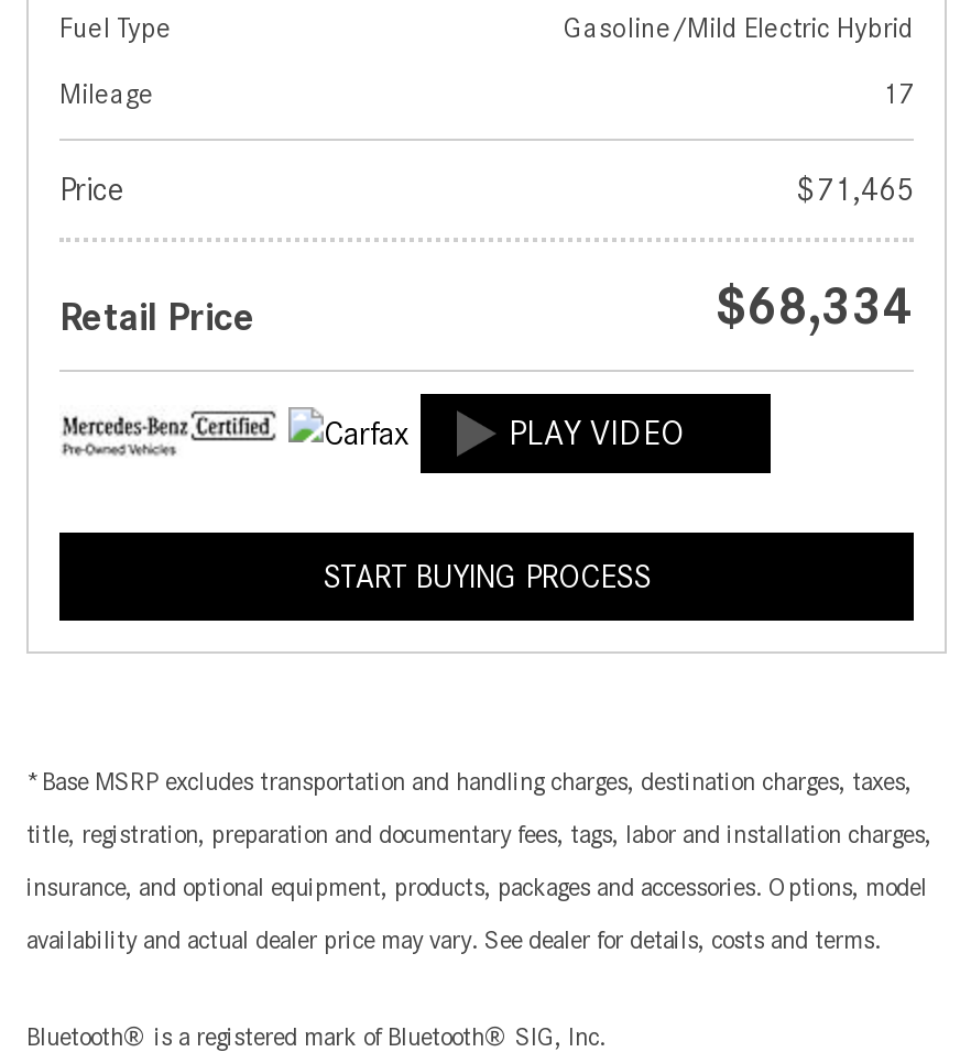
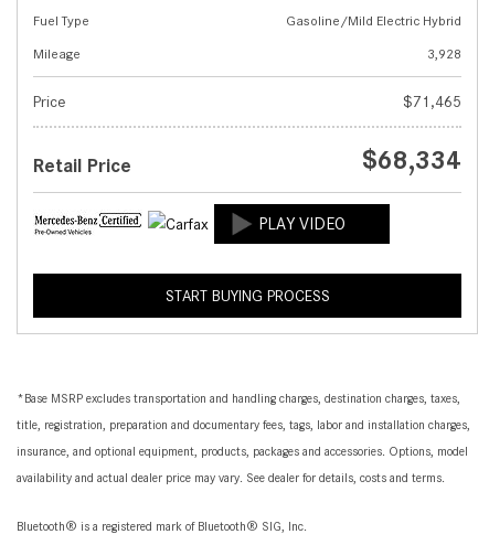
[883,77,914,110] 17 -> [427,45,461,62] 3,928

